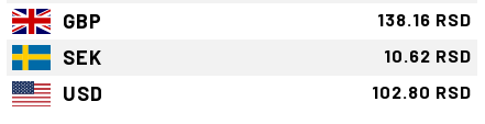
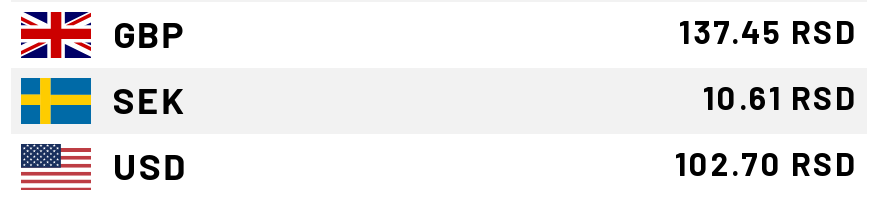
[377,8,472,29] 138.16 RSD -> [679,11,857,49] 137.45 RSD
[384,45,472,66] 10.62 RSD -> [703,77,857,115] 10.61 RSD
[372,81,472,102] 102.80 RSD -> [675,143,857,181] 102.70 RSD

